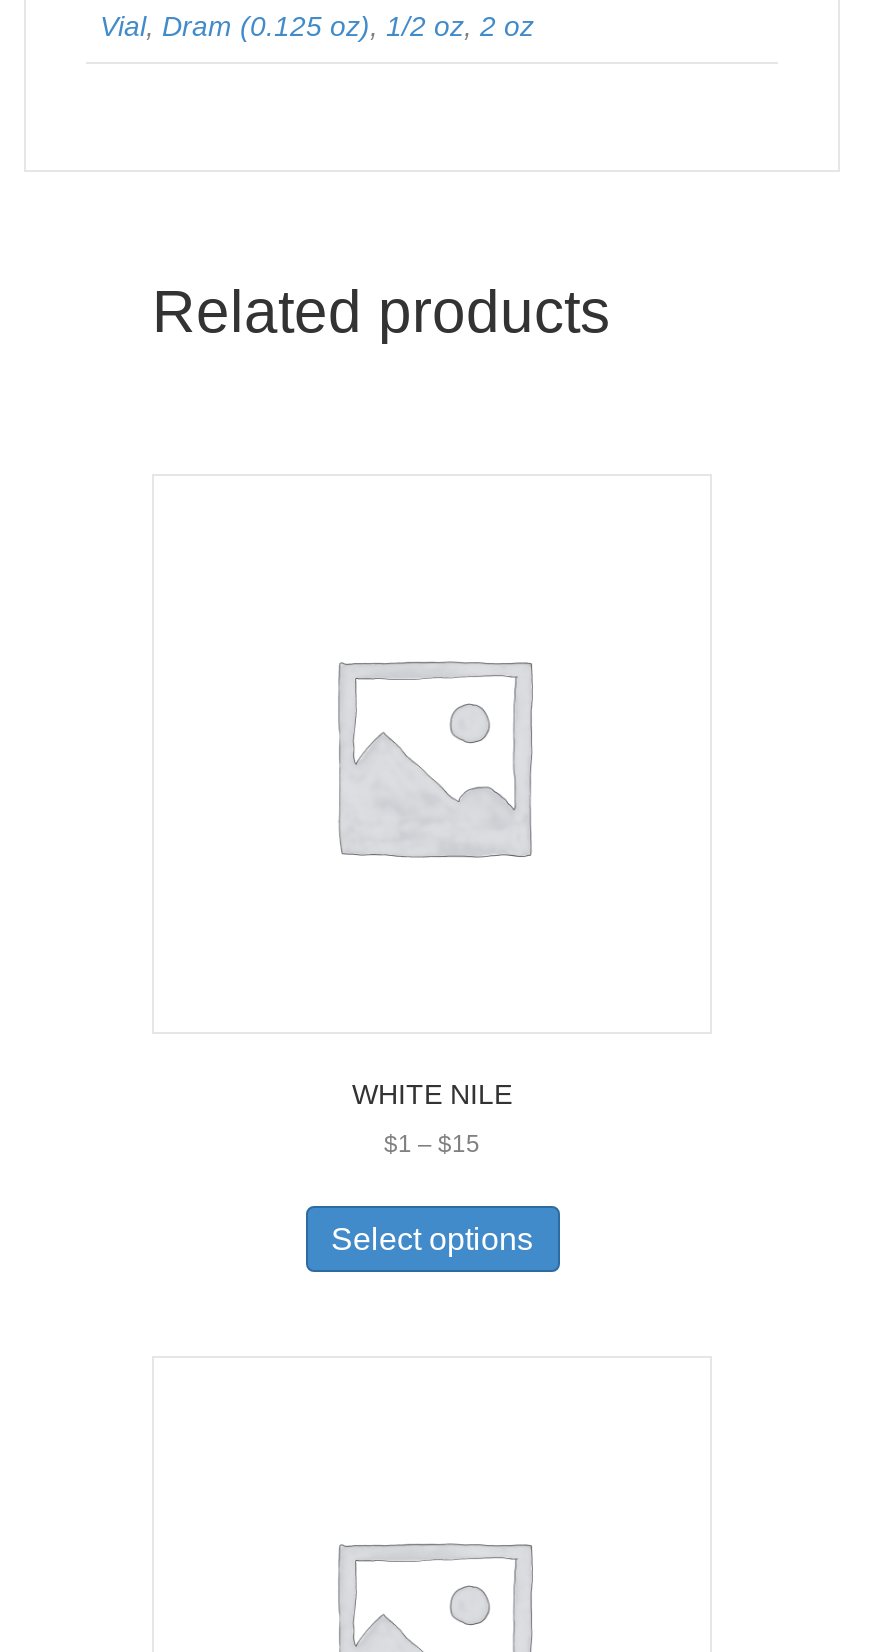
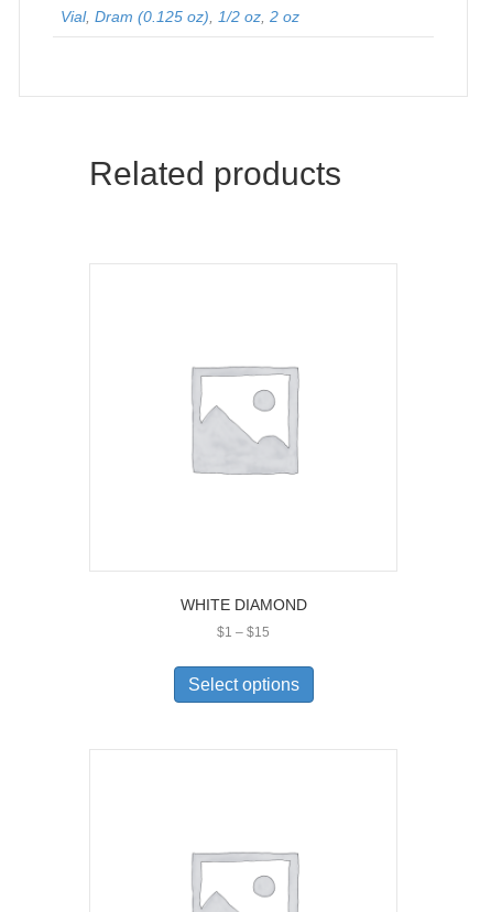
[352,1077,512,1109] WHITE NILE -> [180,595,307,613] WHITE DIAMOND

